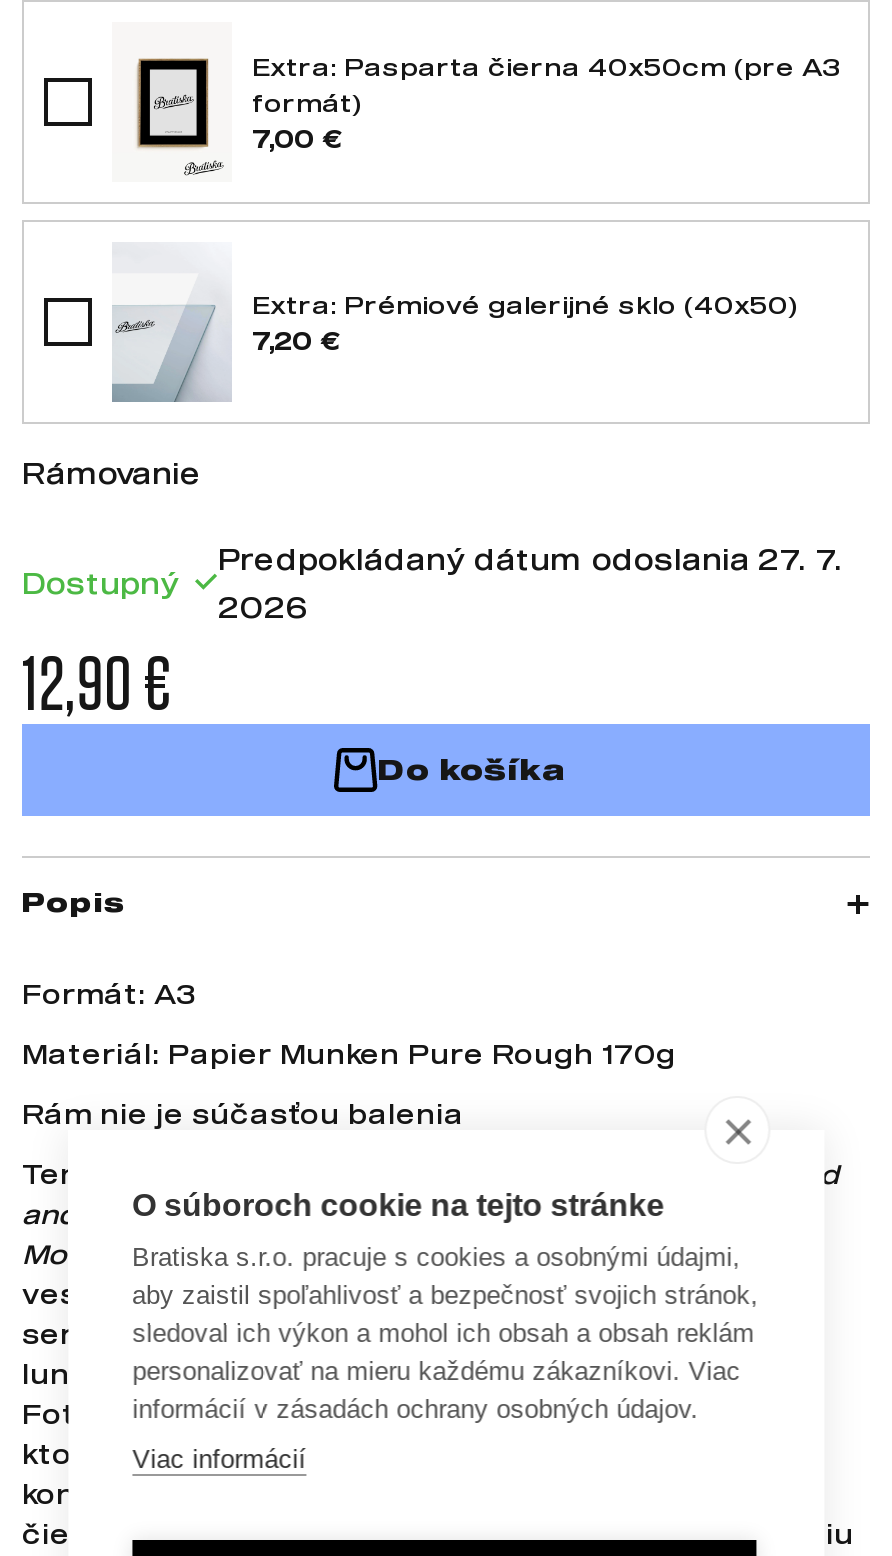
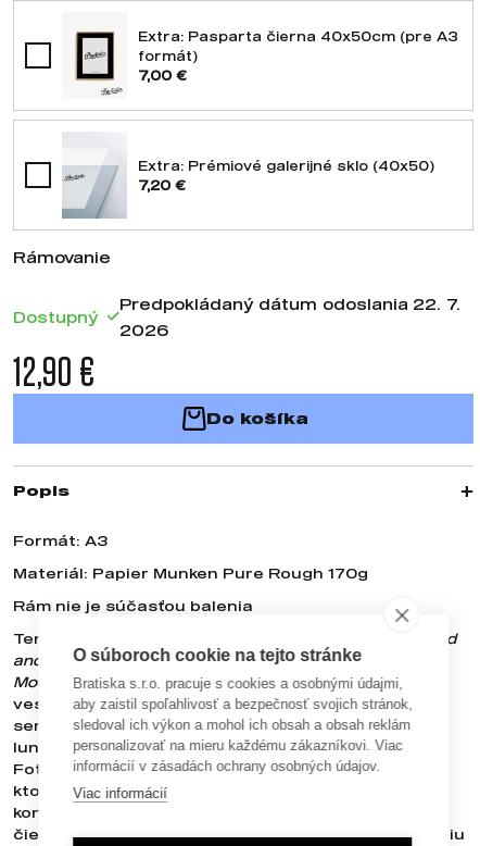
[218,542,842,576] Predpokládaný dátum odoslania 27. 7. -> [119,295,460,313] Predpokládaný dátum odoslania 22. 7.

